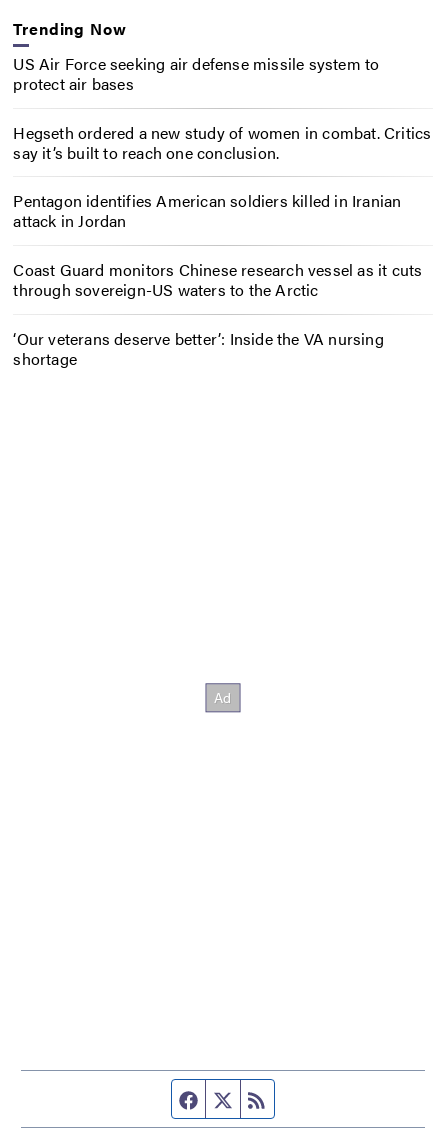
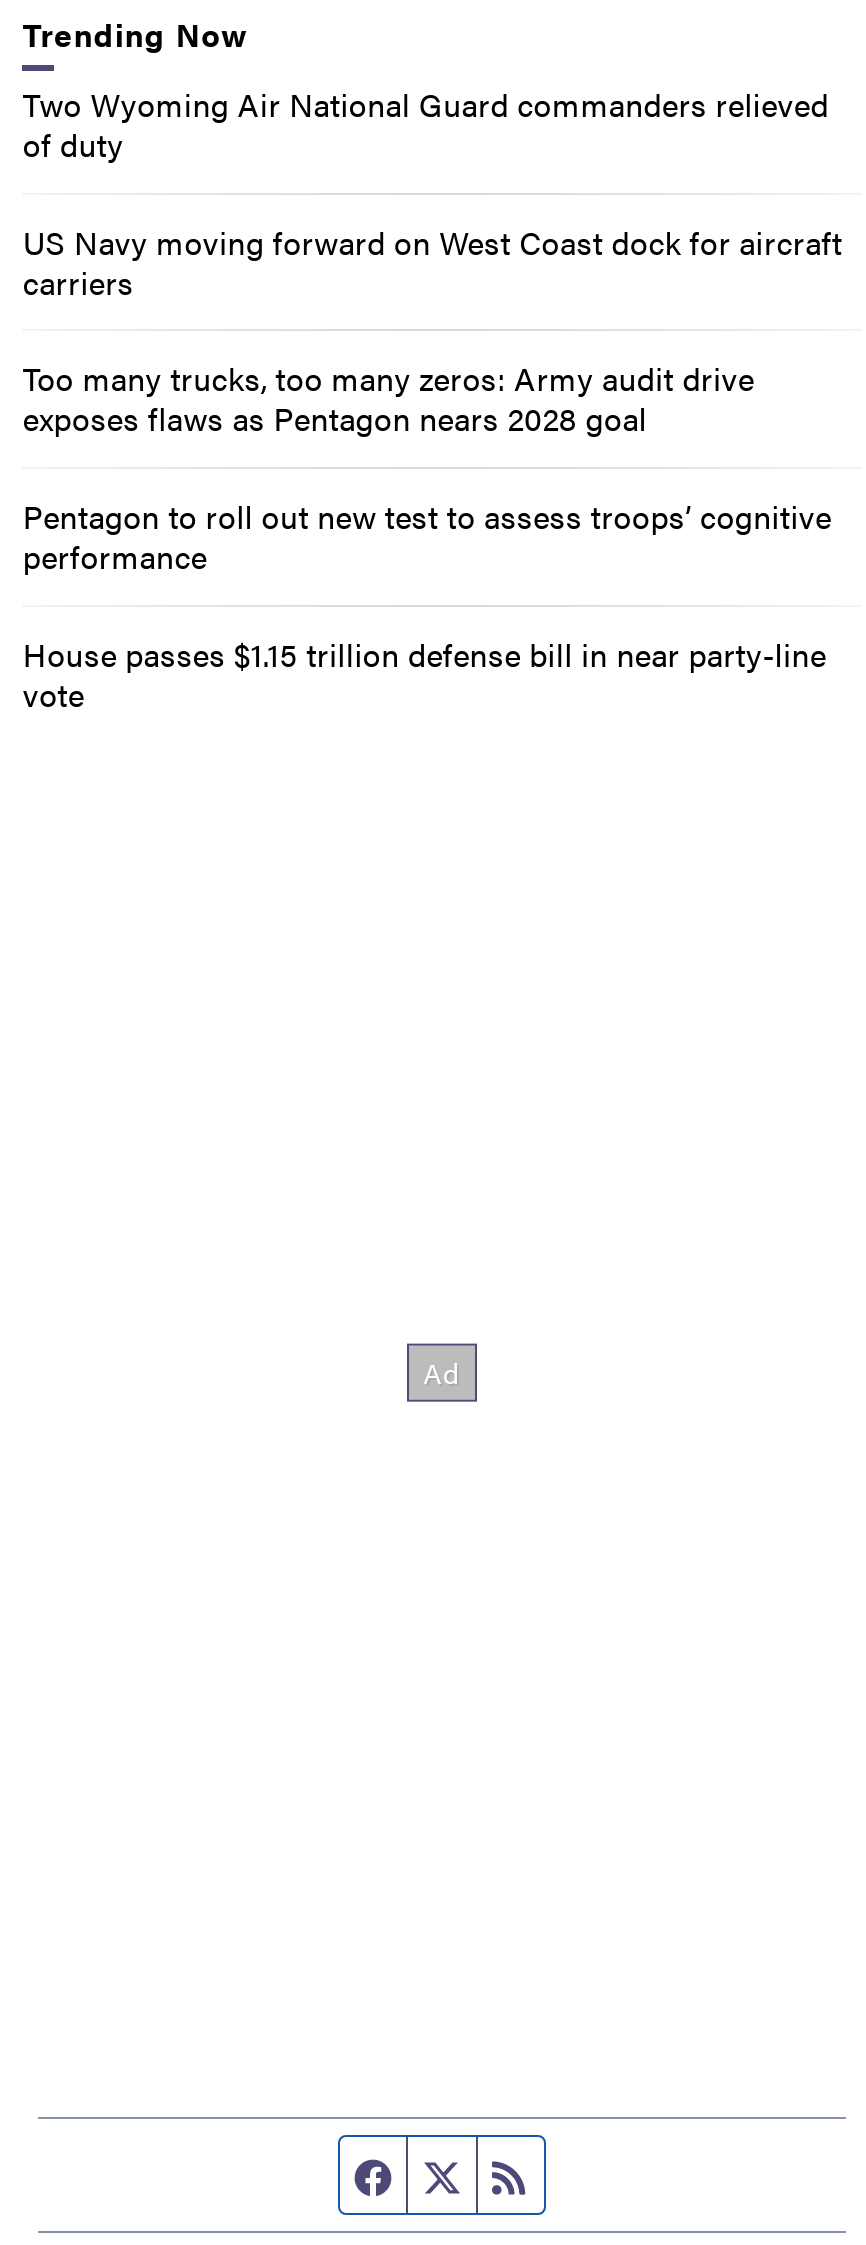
[13,52,379,95] US Air Force seeking air defense missile system to | protect air bases -> [23,80,829,166] Two Wyoming Air National Guard commanders relieved | of duty
[13,120,431,163] Hegseth ordered a new study of women in combat. Critics | say it’s built to reach one conclusion. -> [23,218,842,304] US Navy moving forward on West Coast dock for aircraft | carriers
[13,189,401,232] Pentagon identifies American soldiers killed in Iranian | attack in Jordan -> [23,356,754,442] Too many trucks, too many zeros: Army audit drive | exposes flaws as Pentagon nears 2028 goal
[13,258,422,301] Coast Guard monitors Chinese research vessel as it cuts | through sovereign-US waters to the Arctic -> [23,493,832,579] Pentagon to roll out new test to assess troops’ cognitive | performance
[13,327,384,370] ‘Our veterans deserve better’: Inside the VA nursing | shortage -> [23,631,826,717] House passes $1.15 trillion defense bill in near party-line | vote

